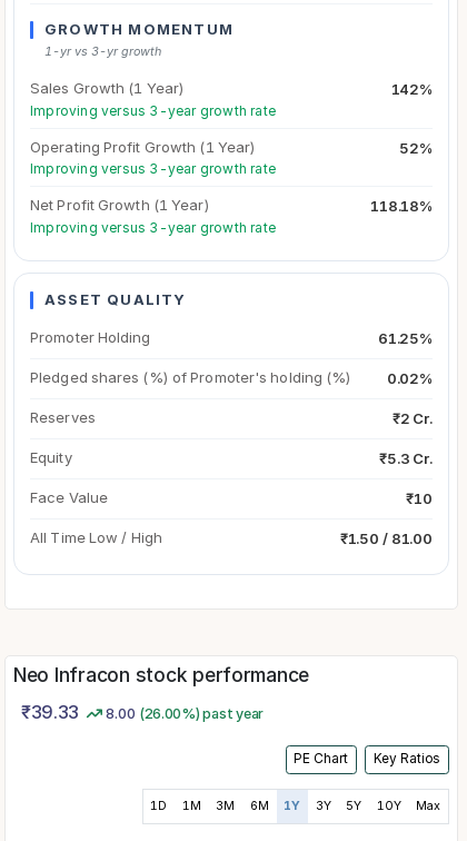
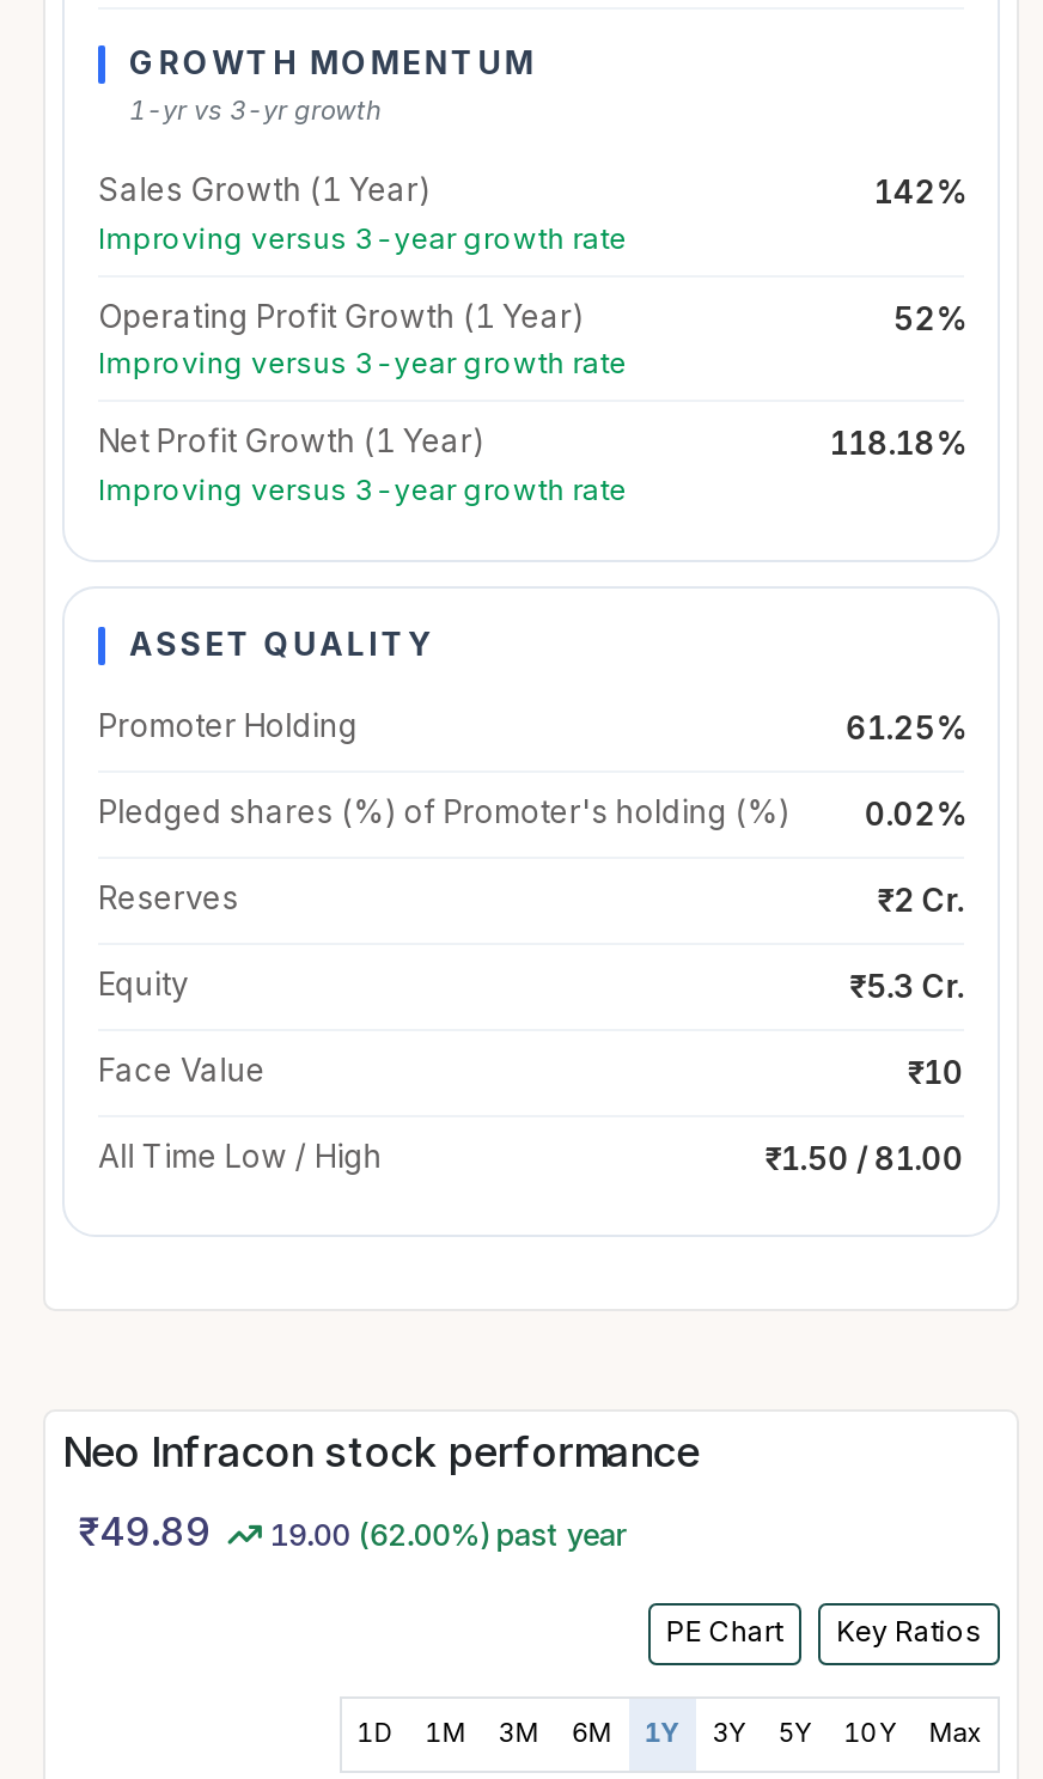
[21,701,79,723] ₹39.33 -> [78,1508,211,1556] ₹49.89
[106,705,264,722] 8.00 (26.00%) past year -> [269,1517,626,1553] 19.00 (62.00%) past year

